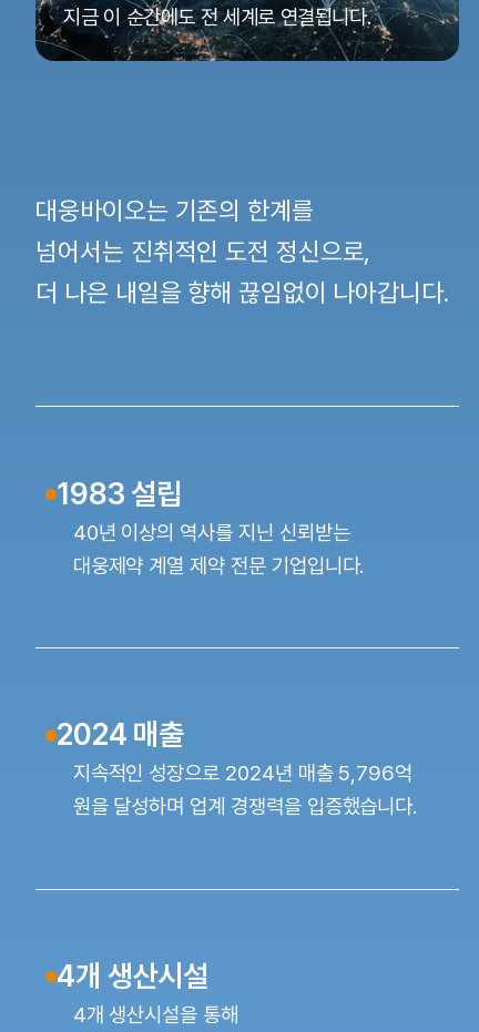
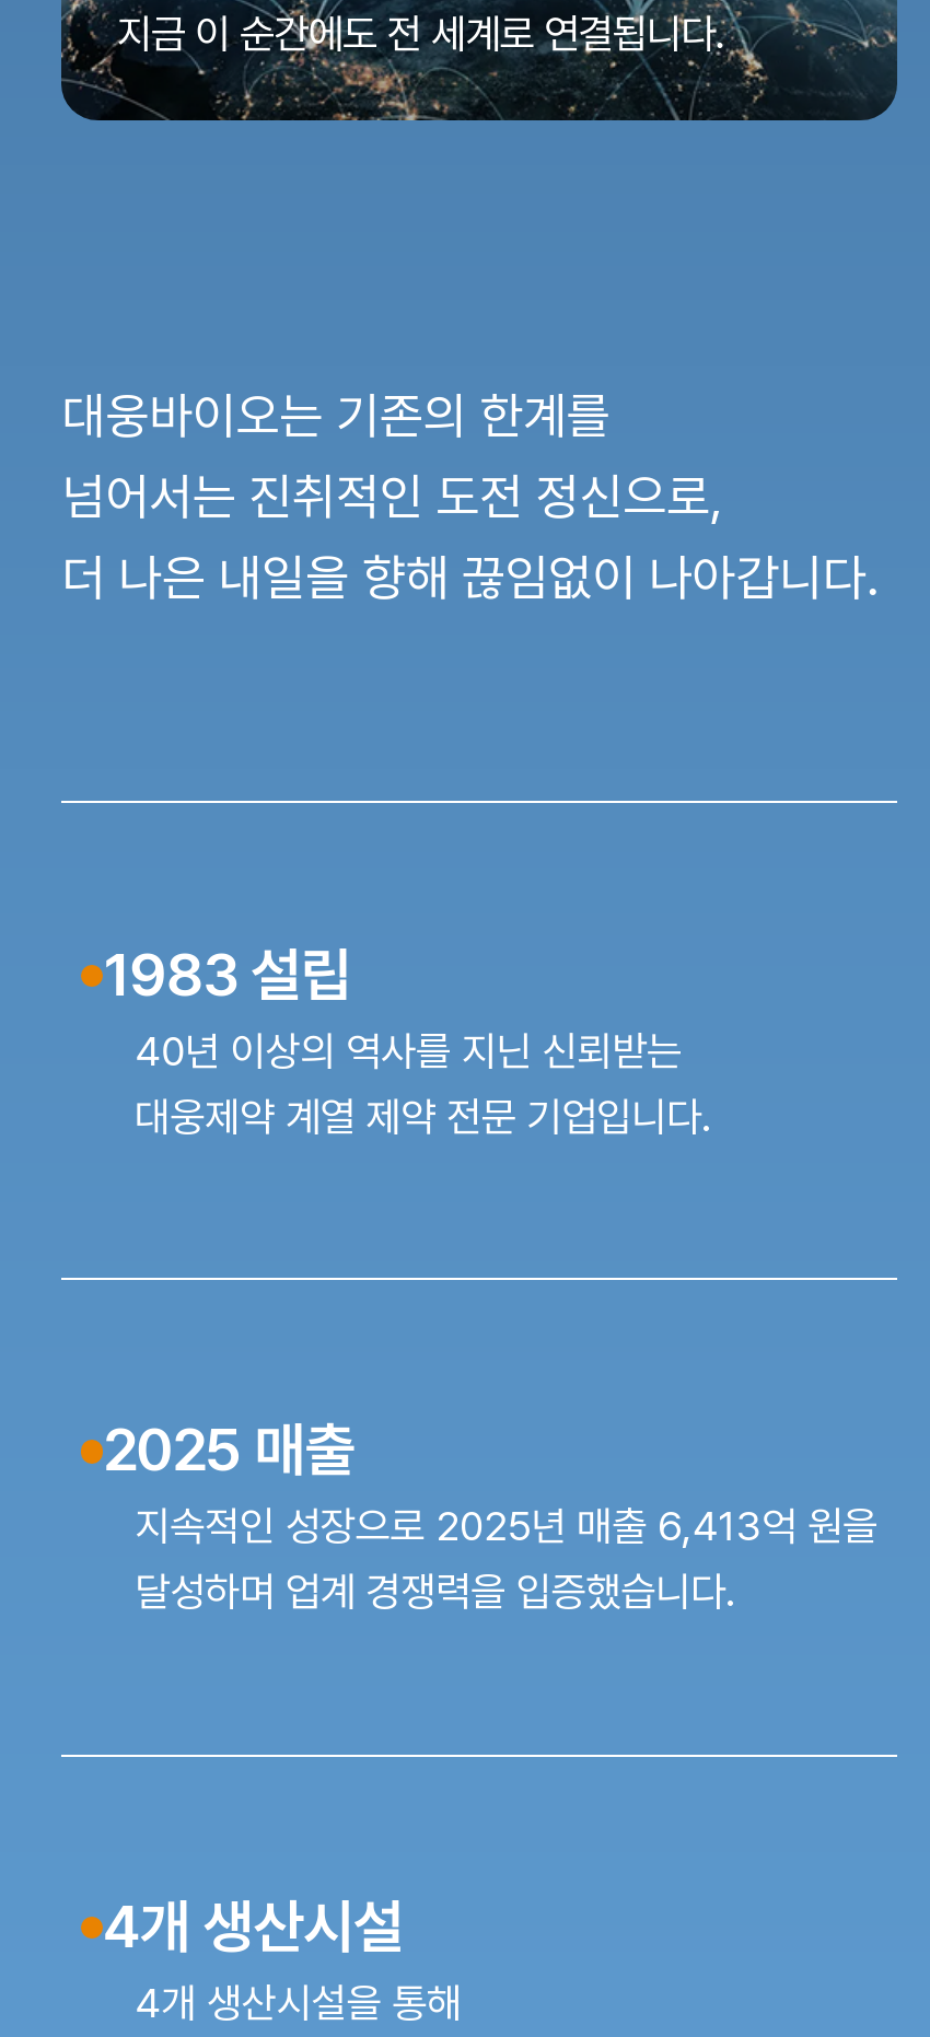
[57,717,417,820] 2024 매출 | 지속적인 성장으로 2024년 매출 5,796억 | 원을 달성하며 업계 경쟁력을 입증했습니다. -> [103,1414,877,1618] 2025 매출 | 지속적인 성장으로 2025년 매출 6,413억 원을 | 달성하며 업계 경쟁력을 입증했습니다.

